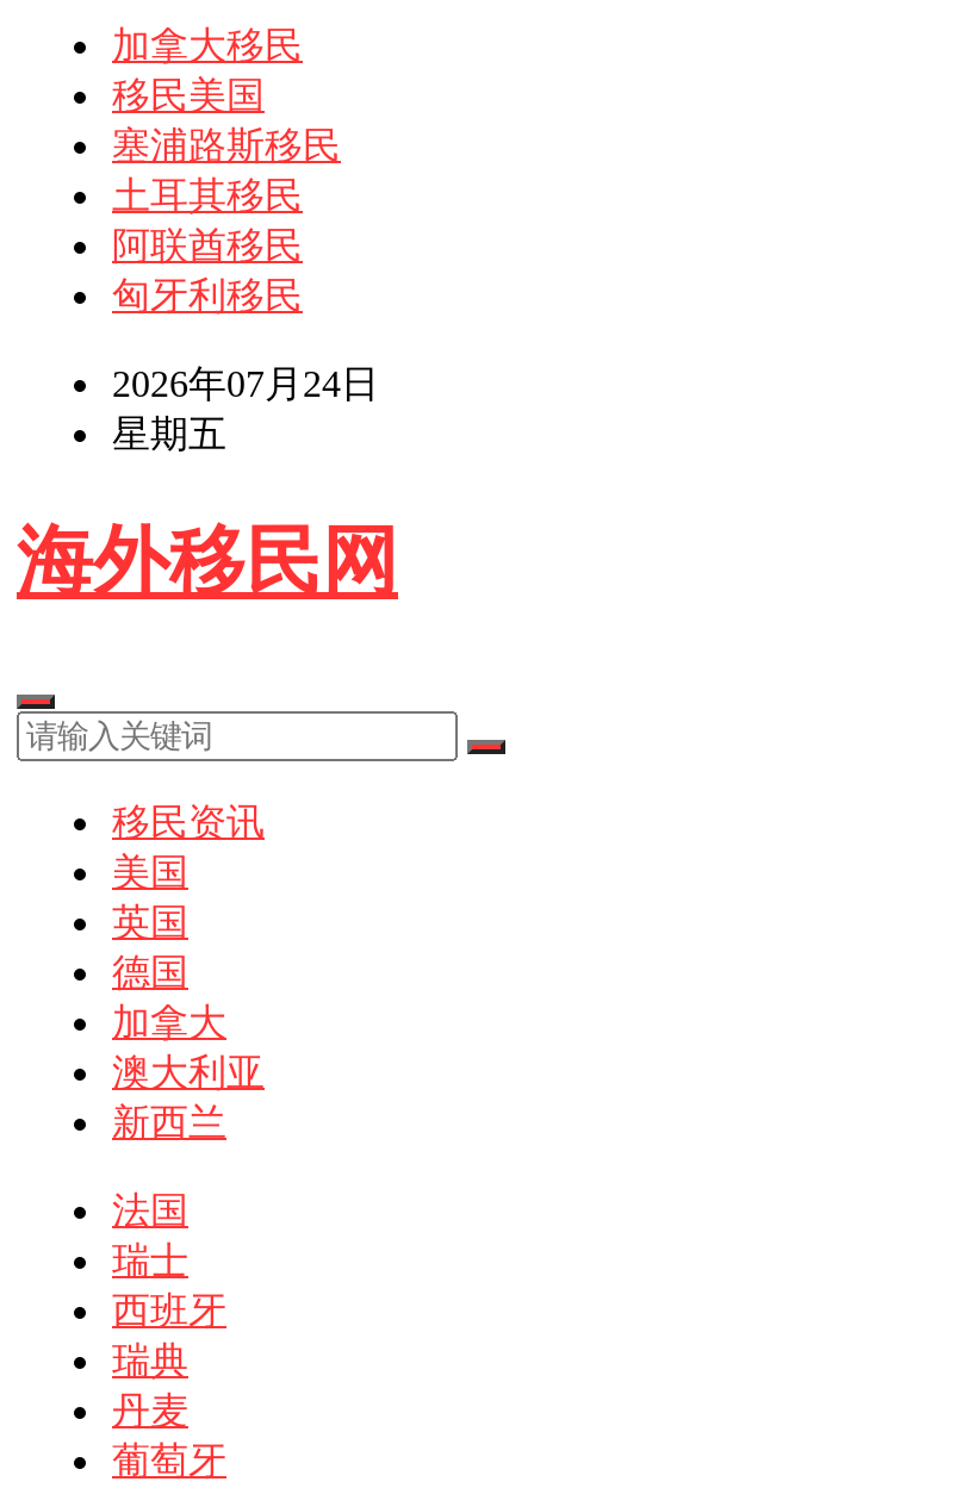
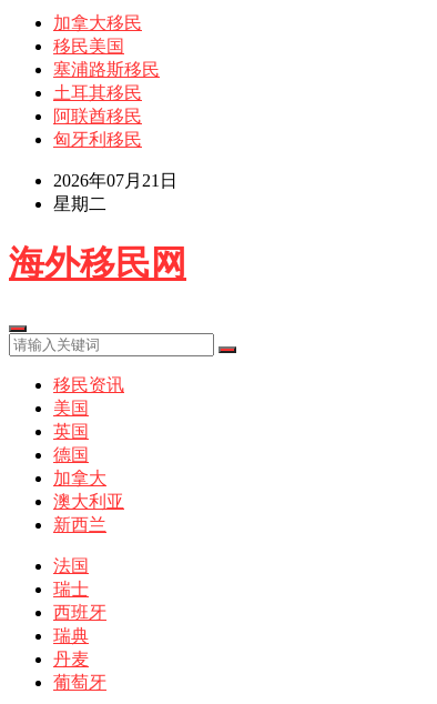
[112,363,379,404] 2026年07月24日 -> [53,171,177,190] 2026年07月21日
[112,413,226,454] 星期五 -> [53,194,106,213] 星期二

